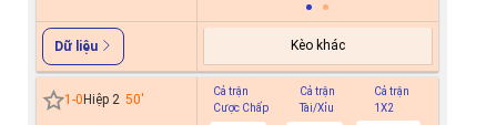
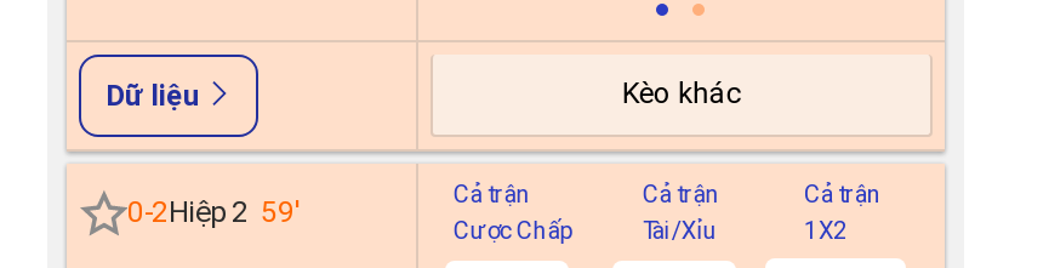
[64,92,144,107] 1-0Hiệp 2 50' -> [127,195,302,229] 0-2Hiệp 2 59'

